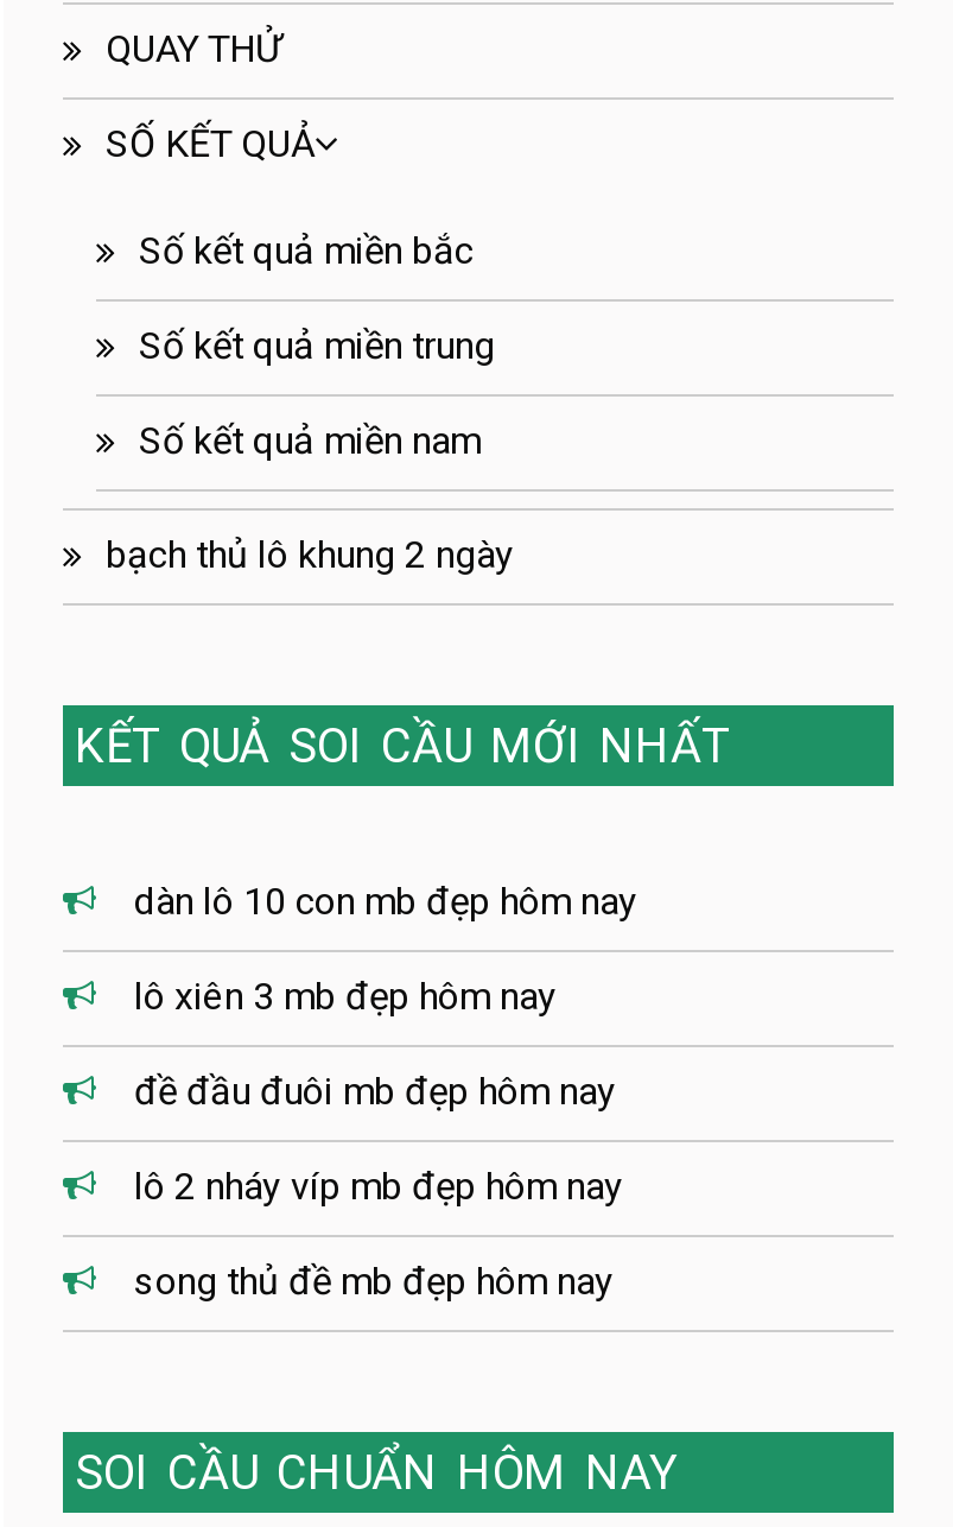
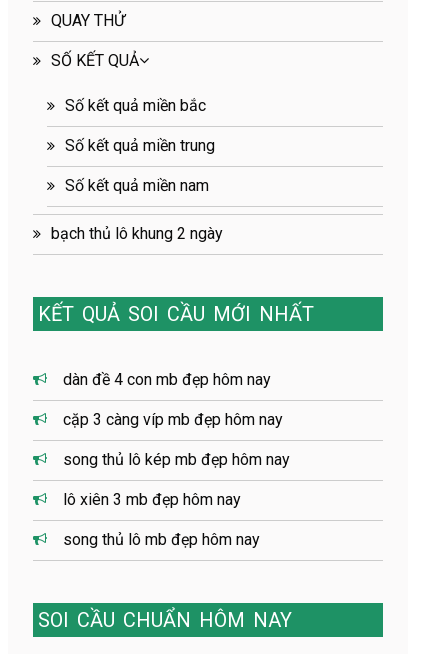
[134,878,637,923] dàn lô 10 con mb đẹp hôm nay -> [63,370,290,469] dàn đề 4 con mb đẹp hôm nay | cặp 3 càng víp mb đẹp hôm nay | song thủ lô kép mb đẹp hôm nay
moved [134,973,557,1018] -> [63,490,241,509]: lô xiên 3 mb đẹp hôm nay
[134,1068,623,1303] đề đầu đuôi mb đẹp hôm nay | lô 2 nháy víp mb đẹp hôm nay | song thủ đề mb đẹp hôm nay -> [63,530,260,549] song thủ lô mb đẹp hôm nay

